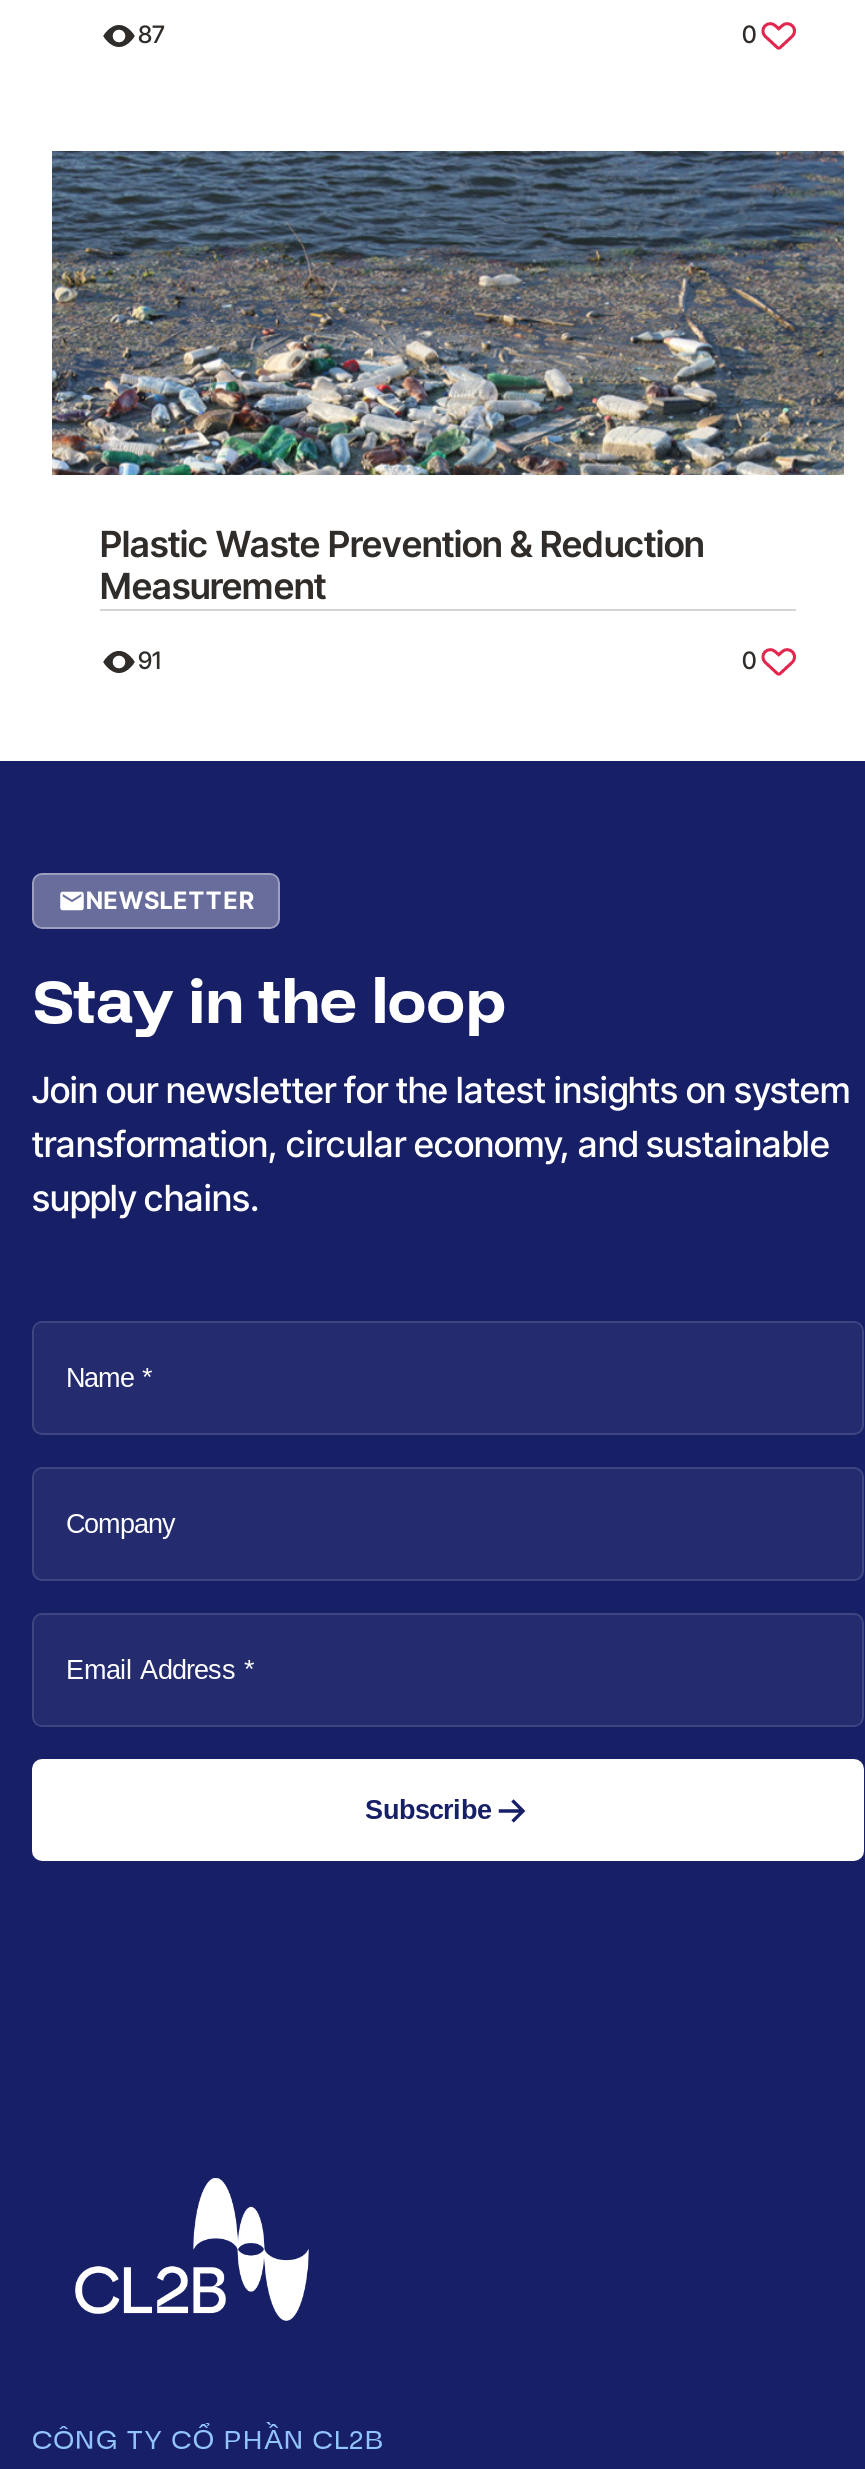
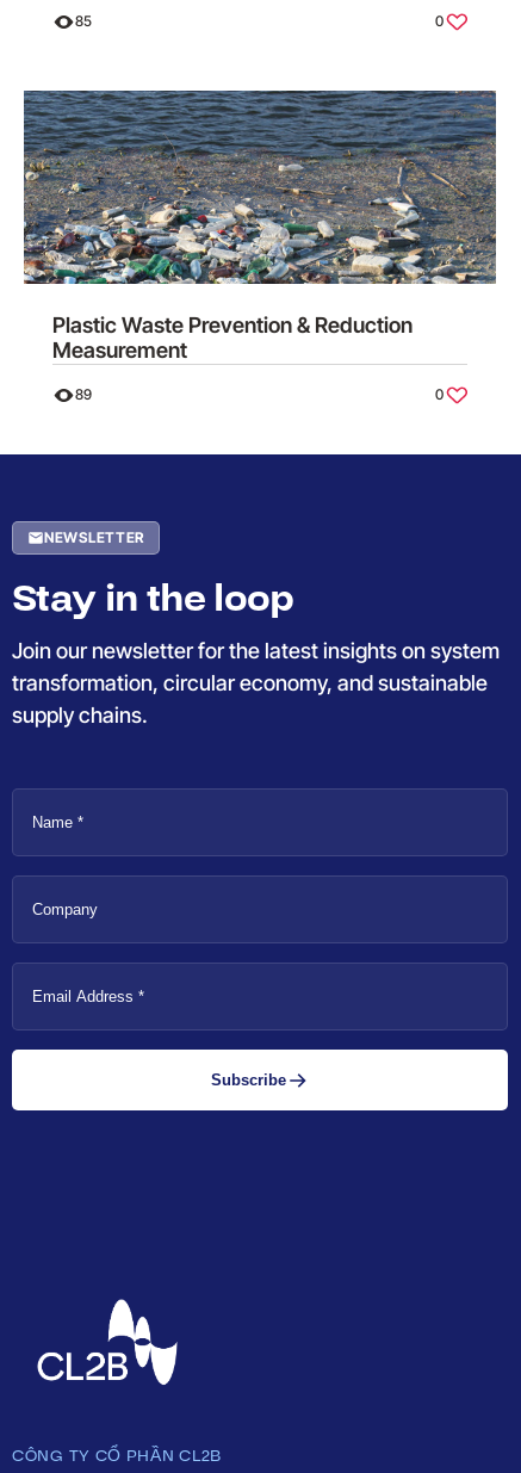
[138,19,164,49] 87 -> [75,12,92,30] 85
[138,646,160,676] 91 -> [75,386,92,404] 89

